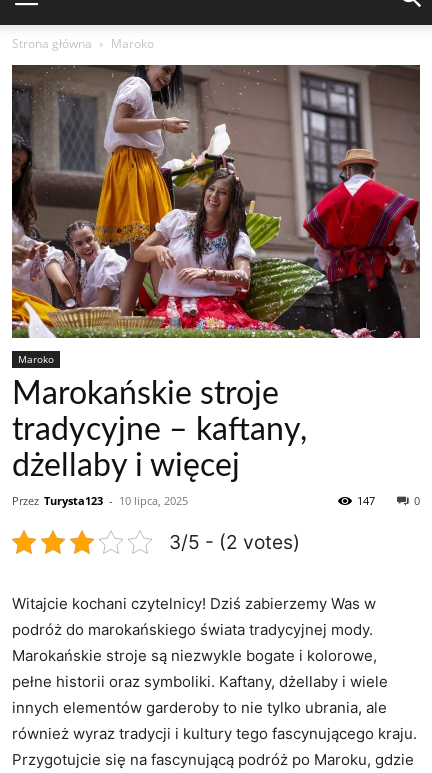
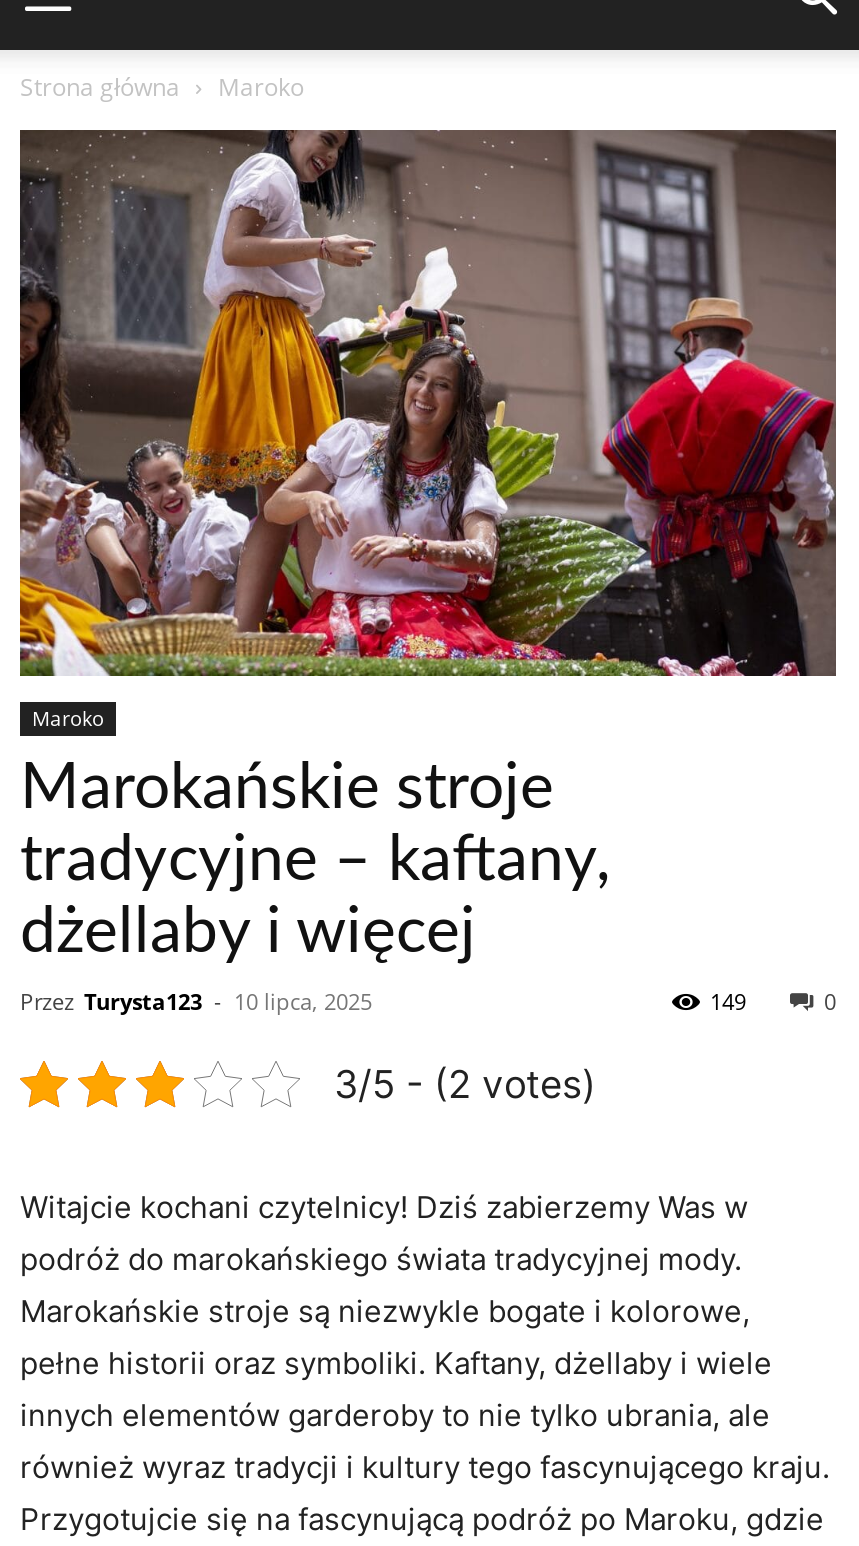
[357,492,375,507] 147 -> [710,985,746,1015] 149

